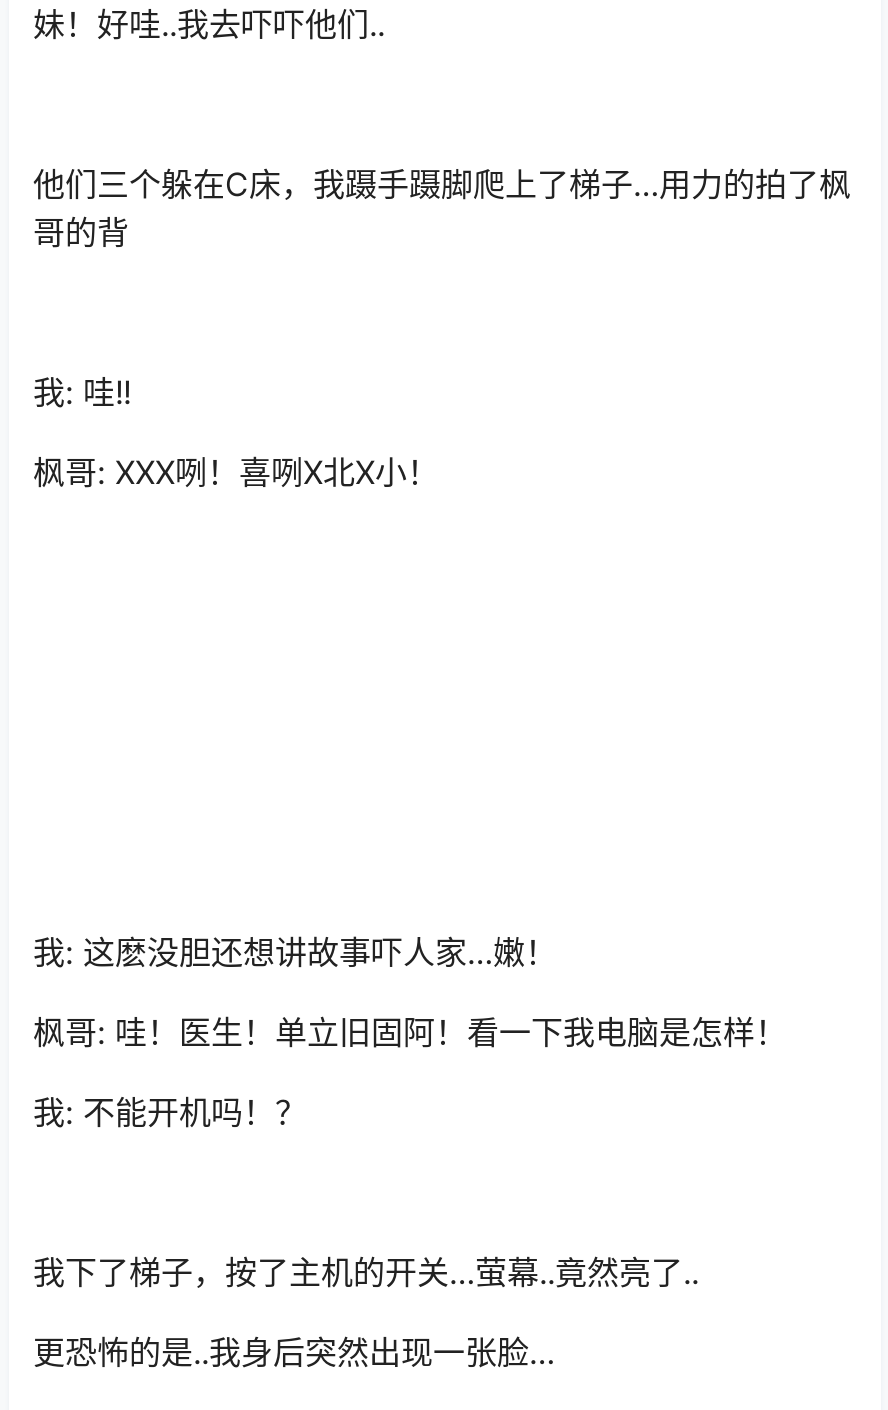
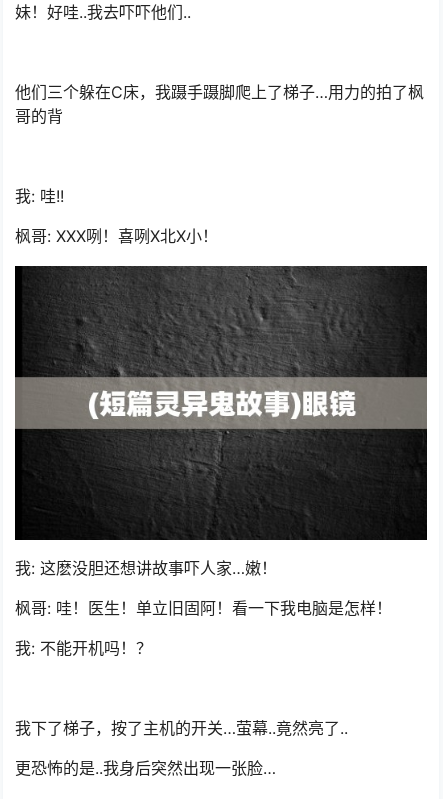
none -> [14,265,428,541] [image]

